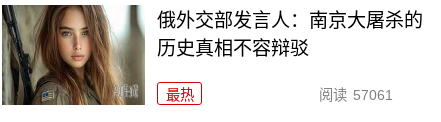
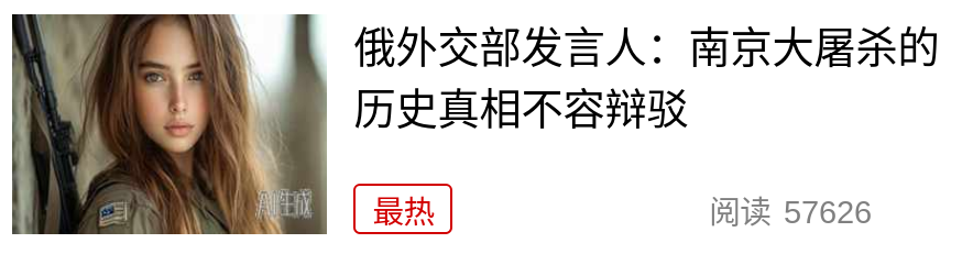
[319,87,392,103] 阅读 57061 -> [709,194,872,229] 阅读 57626

